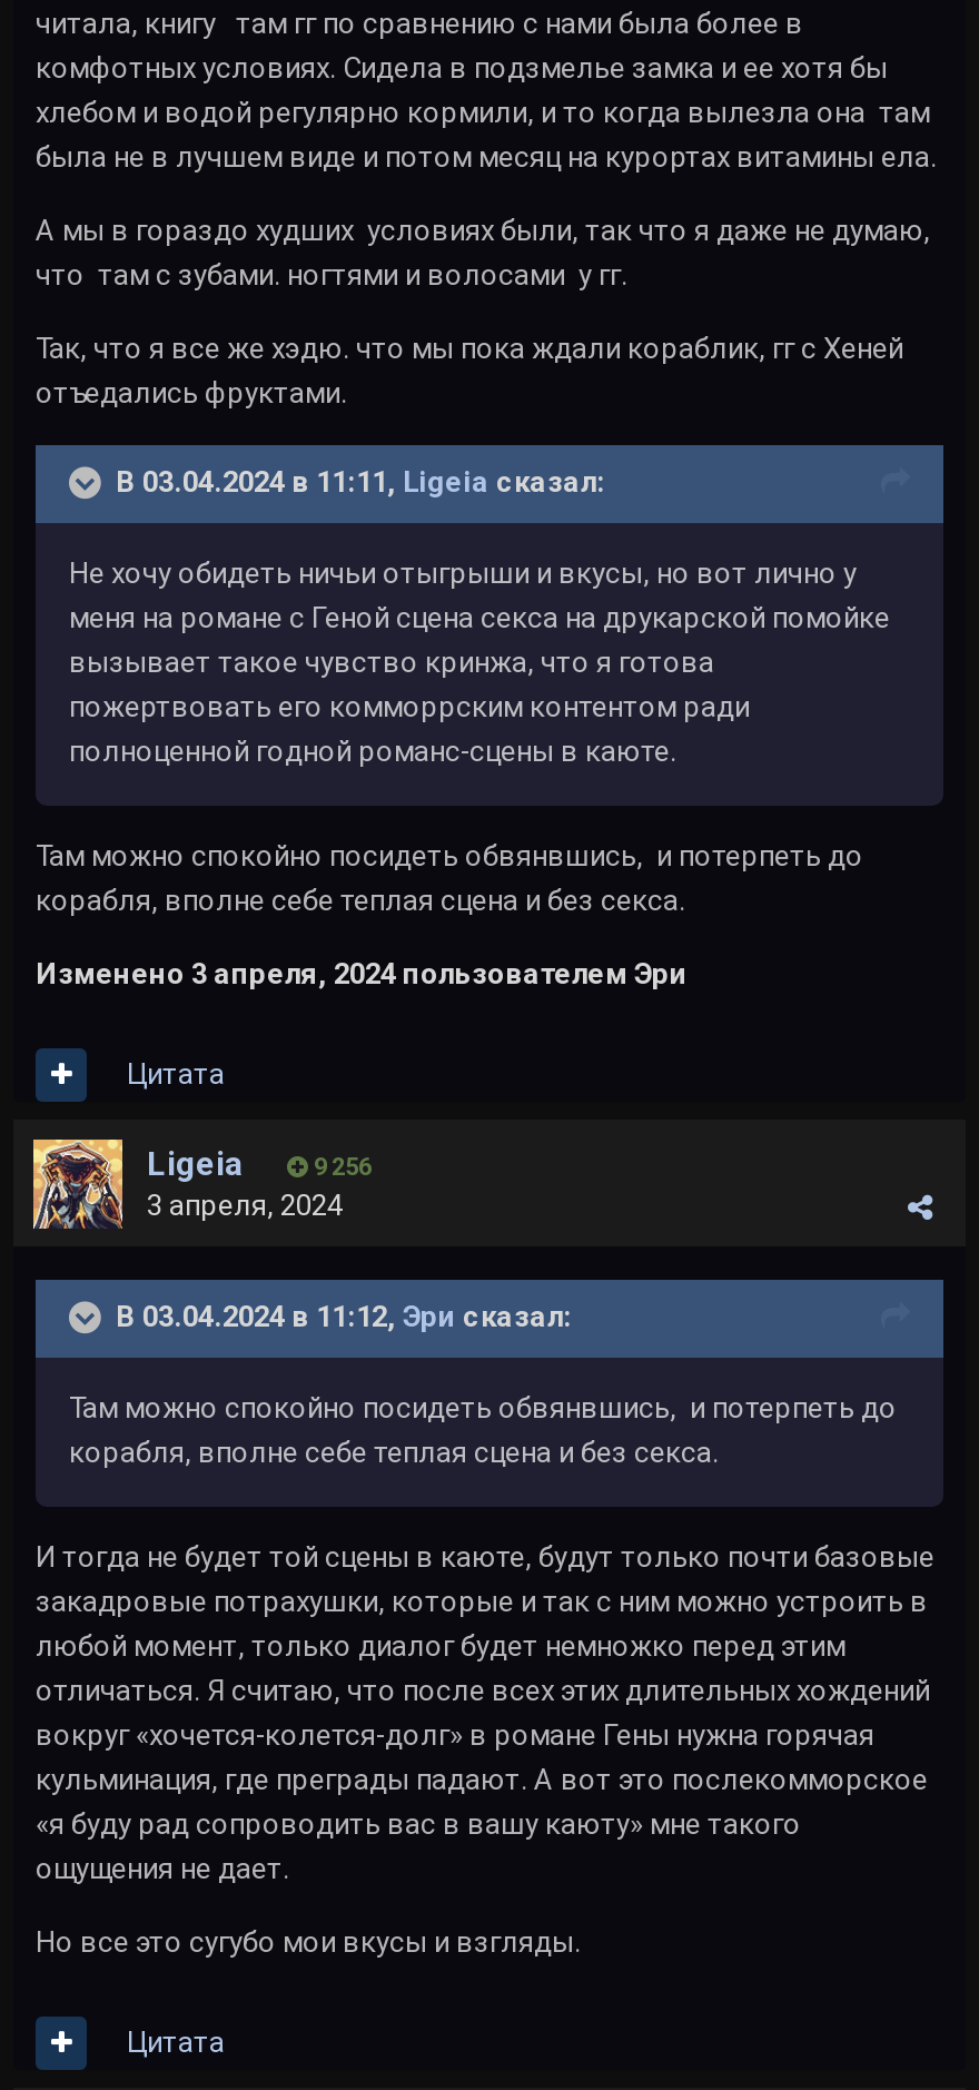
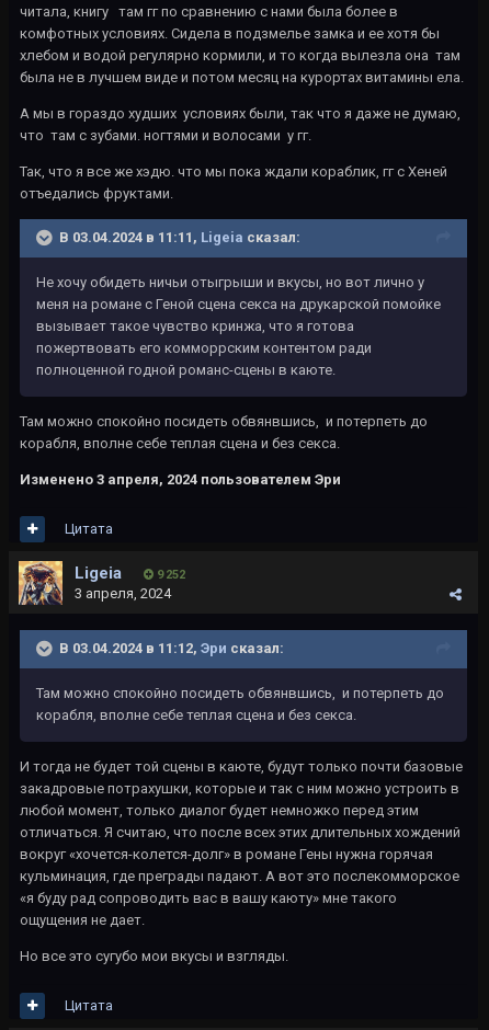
[307,1153,372,1182] 9 256 -> [153,568,185,582] 9 252

